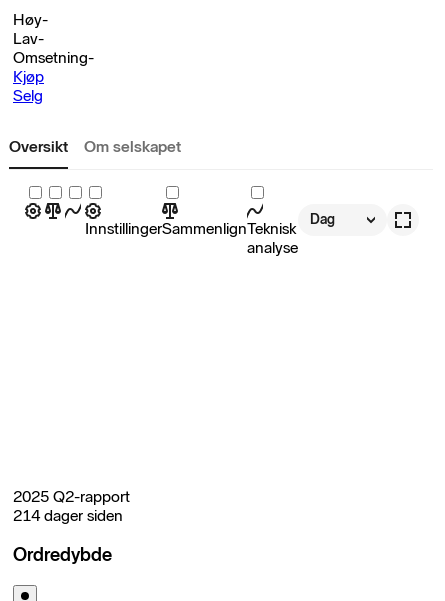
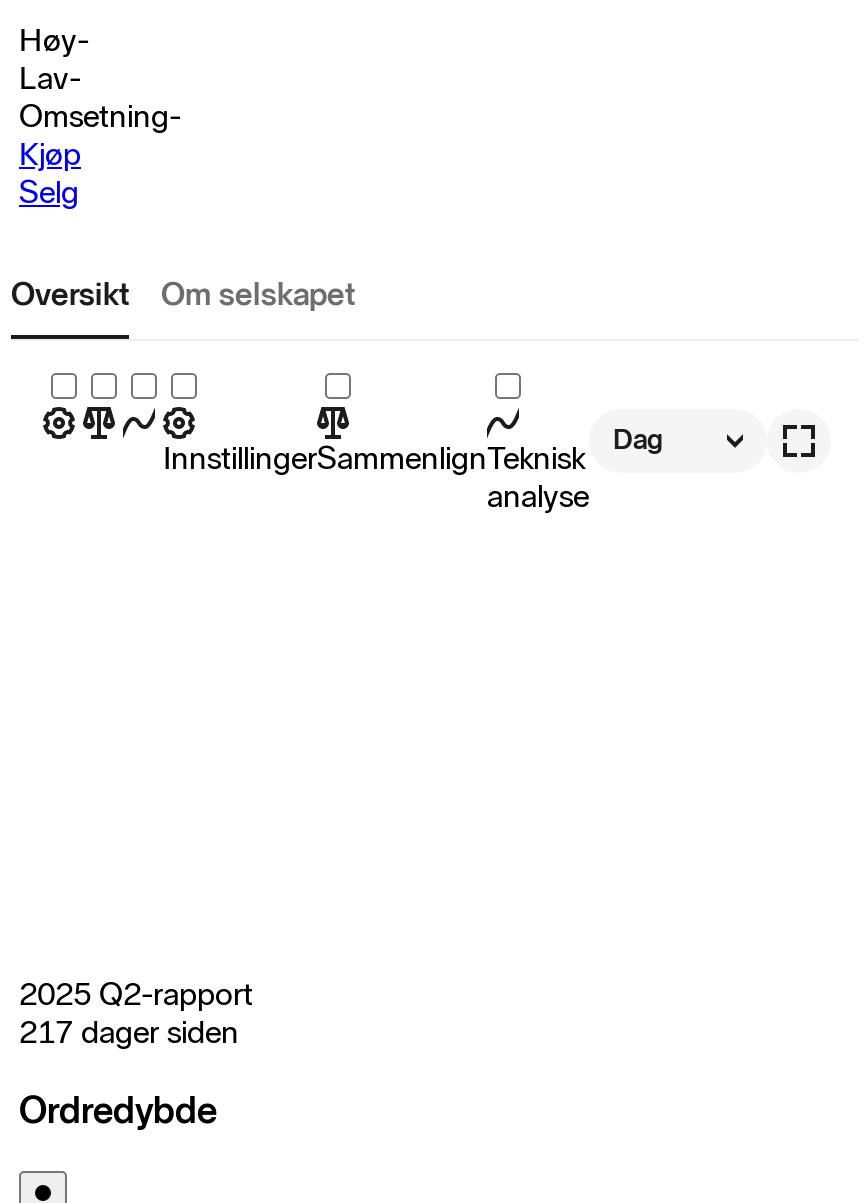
[13,506,123,525] 214 dager siden -> [19,1013,239,1051] 217 dager siden

